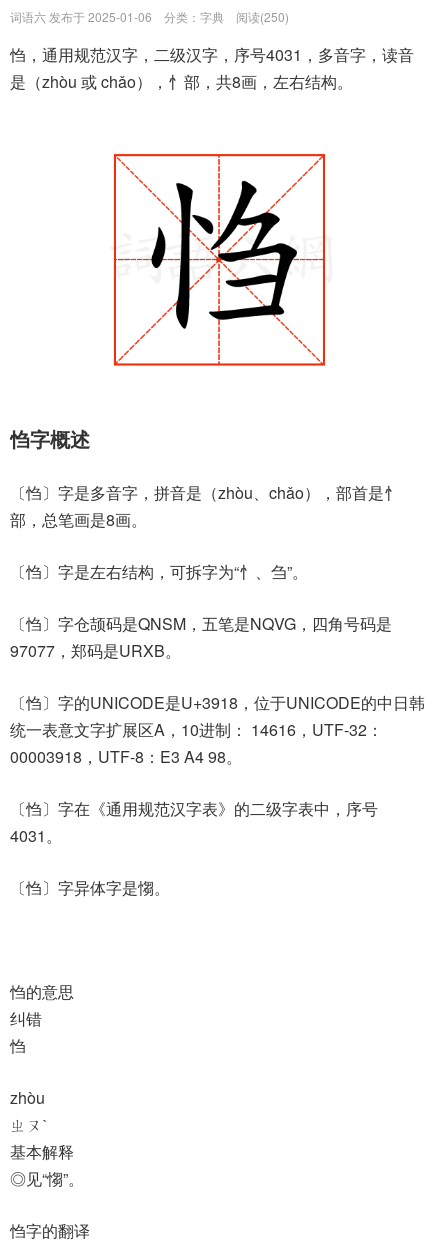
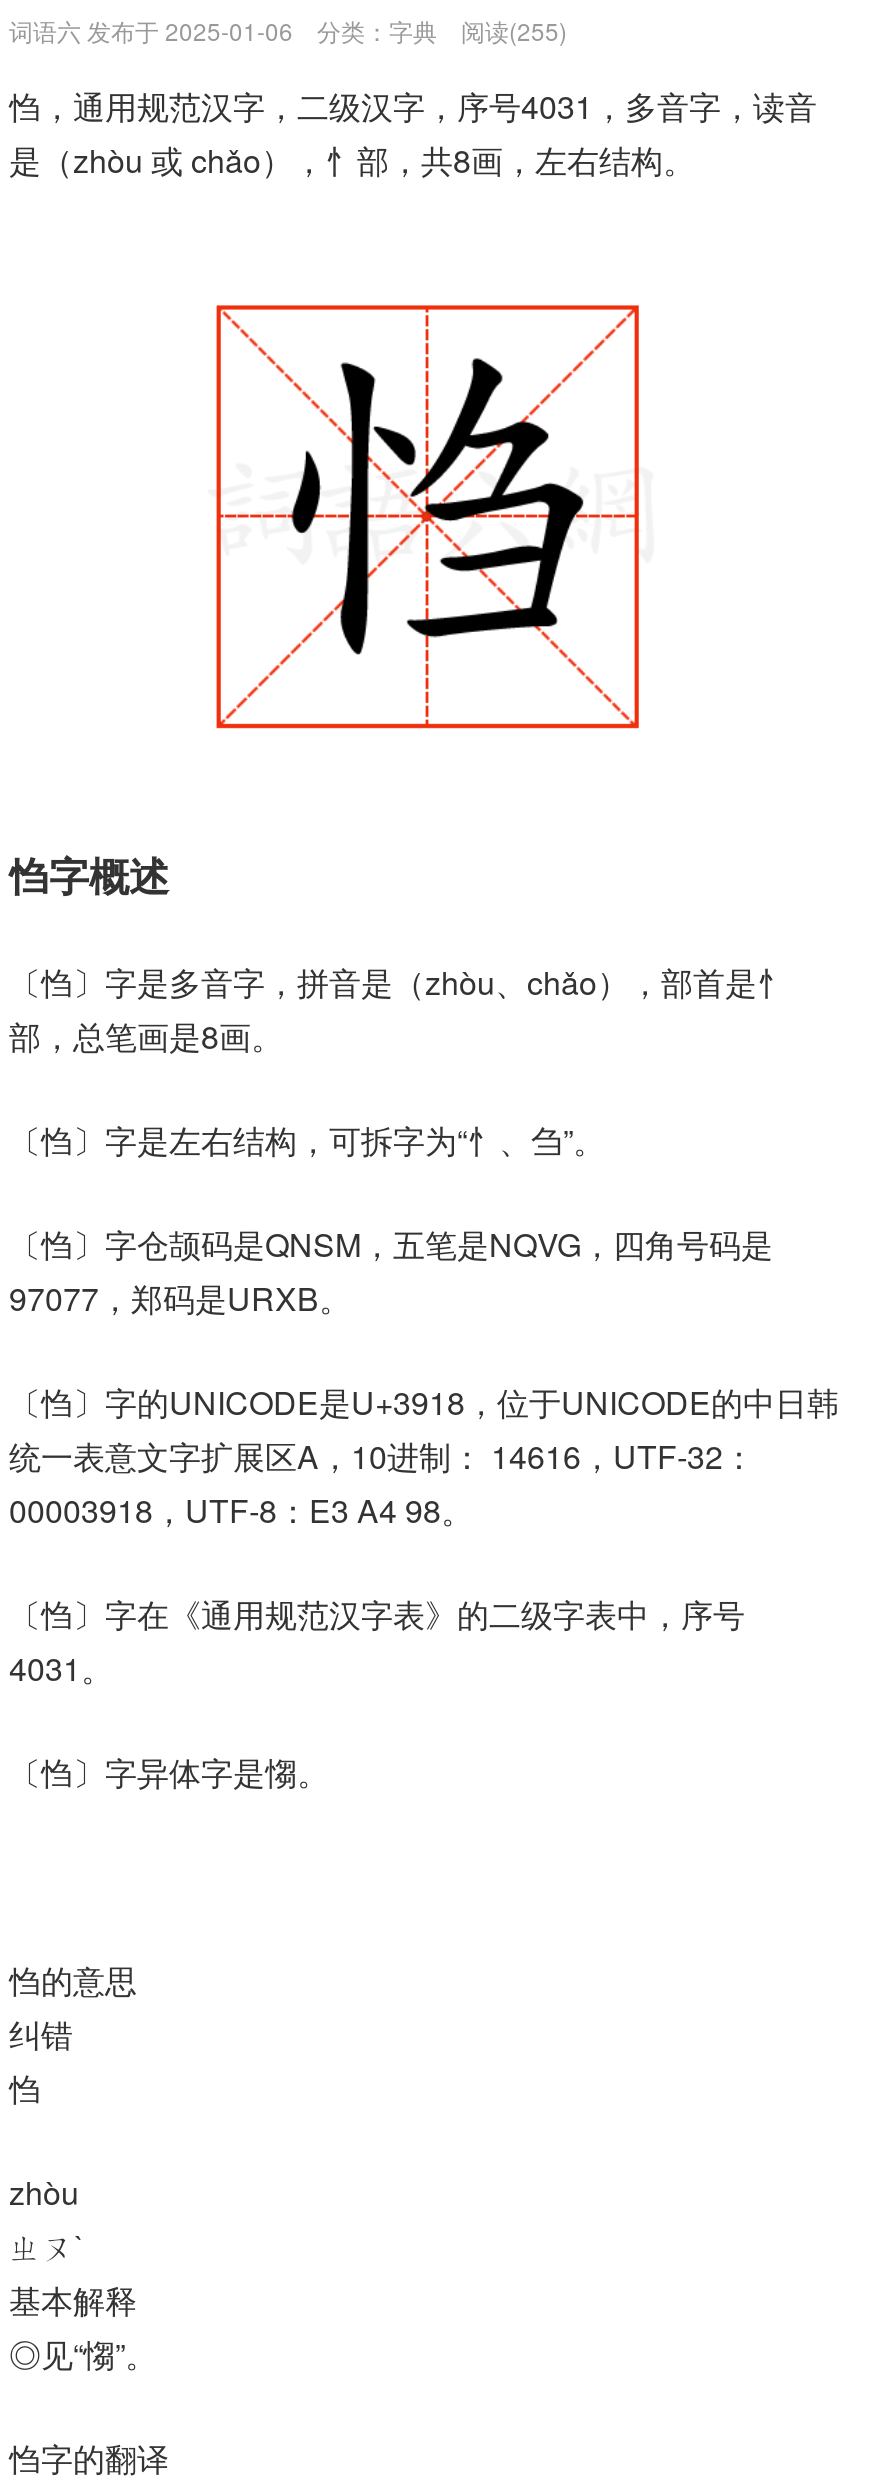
[10,8,289,25] 词语六 发布于 2025-01-06 分类：字典 阅读(250) -> [9,13,567,47] 词语六 发布于 2025-01-06 分类：字典 阅读(255)

